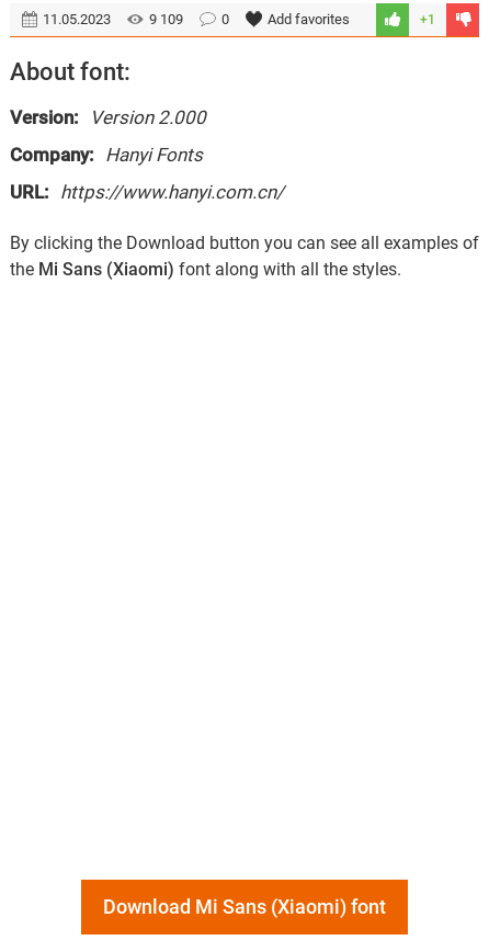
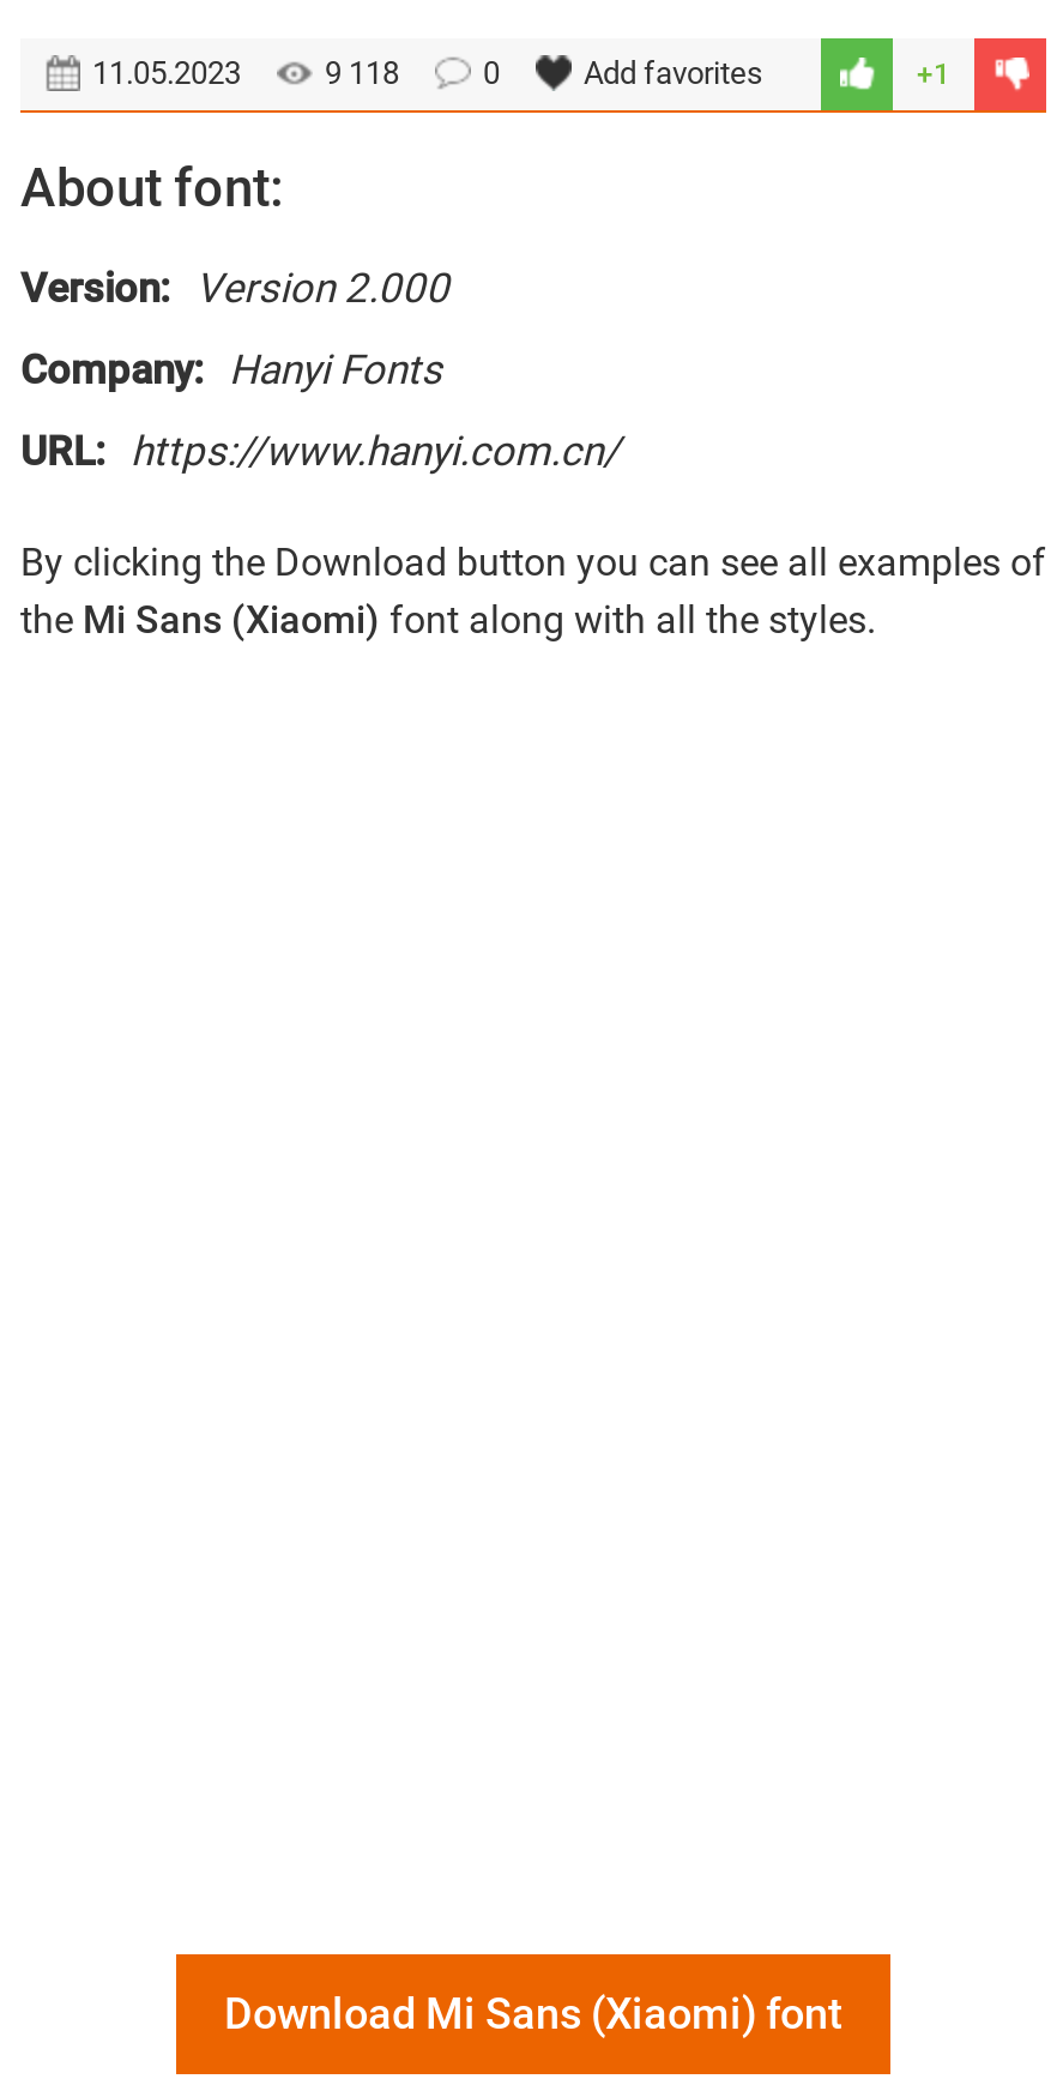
[149,11,183,27] 9 109 -> [325,55,399,91] 9 118

